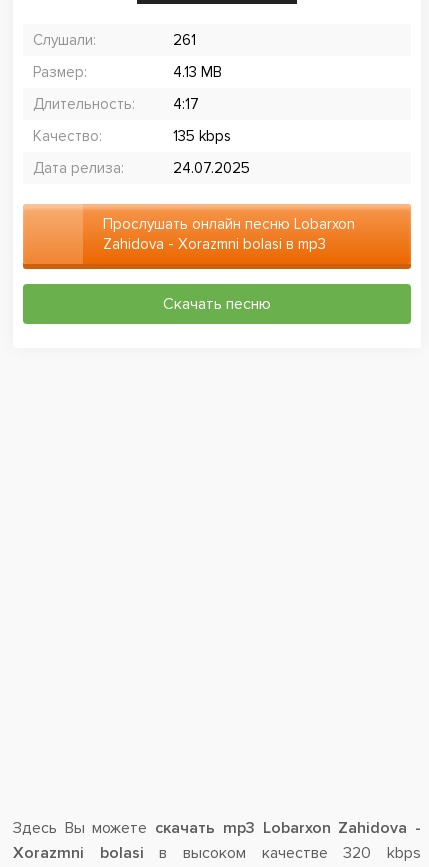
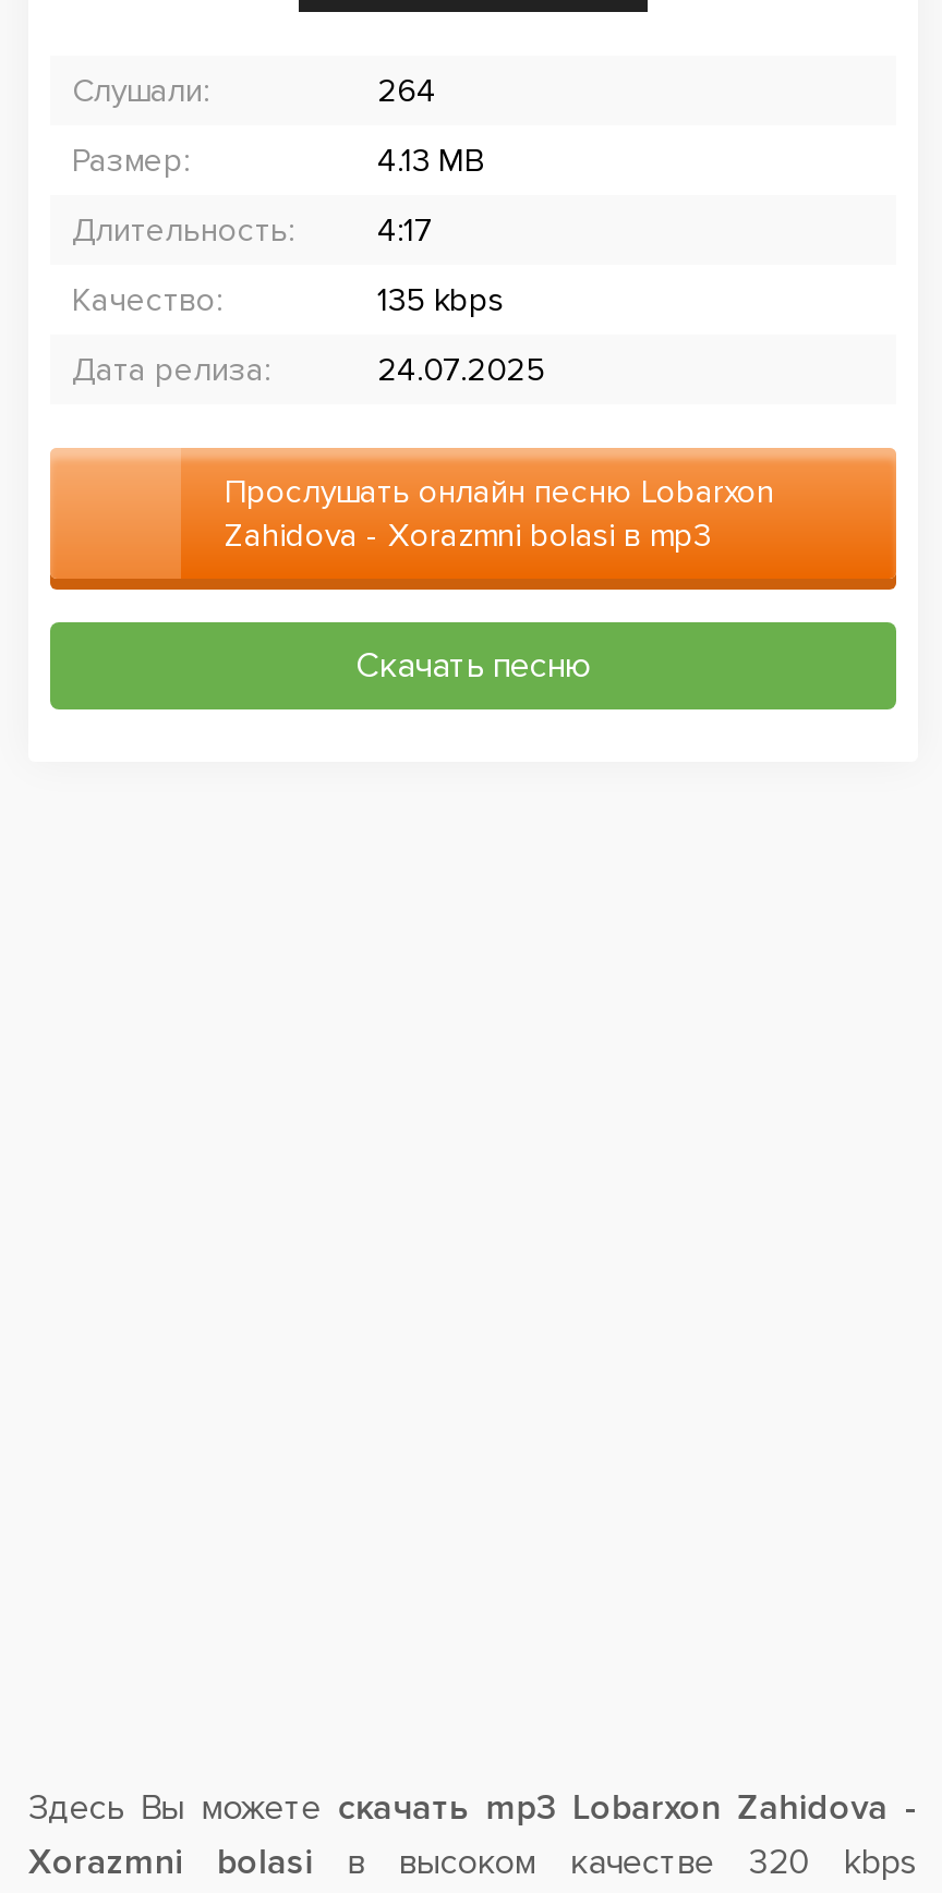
[173,31,196,49] 261 -> [377,71,436,110] 264

